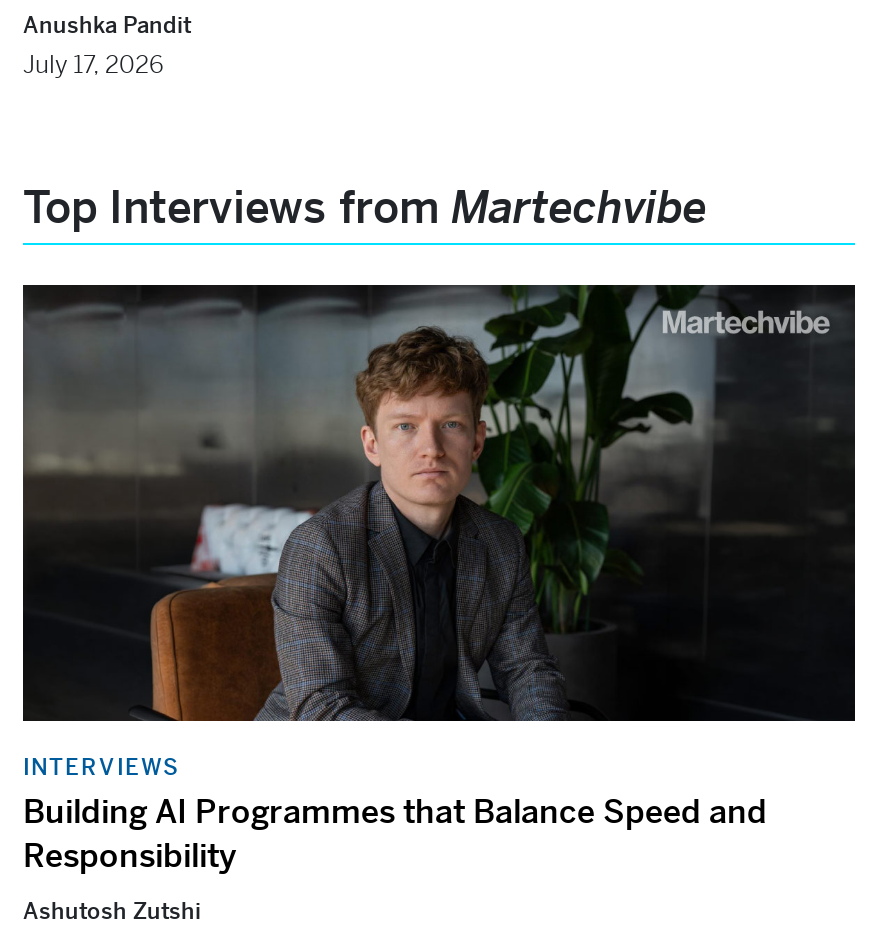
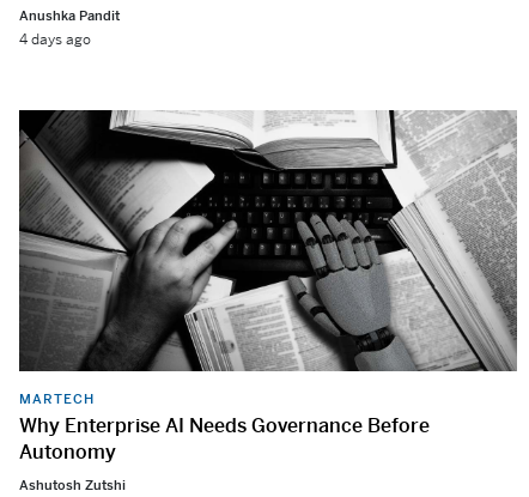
[23,48,707,234] July 17, 2026 | Top Interviews from Martechvibe -> [19,29,91,49] 4 days ago
[23,283,855,877] [image] | INTERVIEWS | Building AI Programmes that Balance Speed and | Responsibility -> [19,110,517,465] [image] | MARTECH | Why Enterprise AI Needs Governance Before | Autonomy

